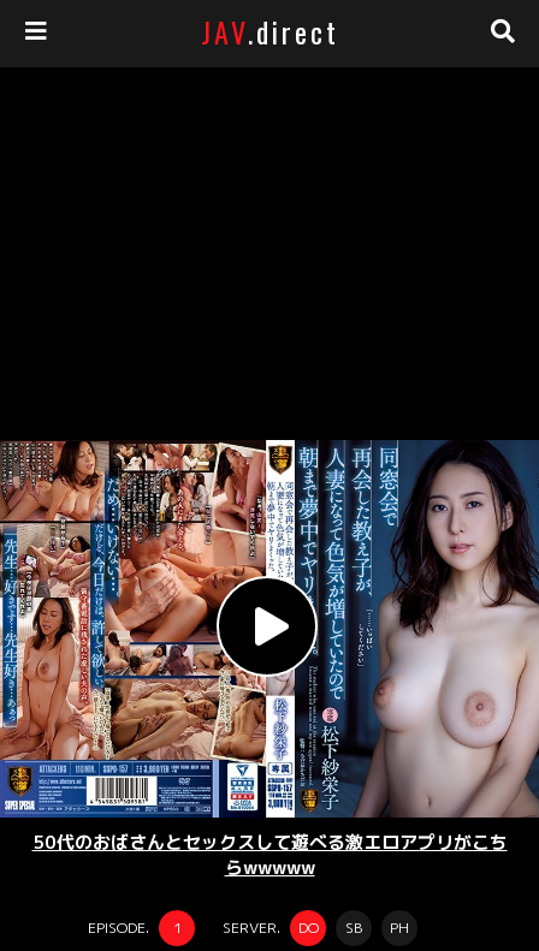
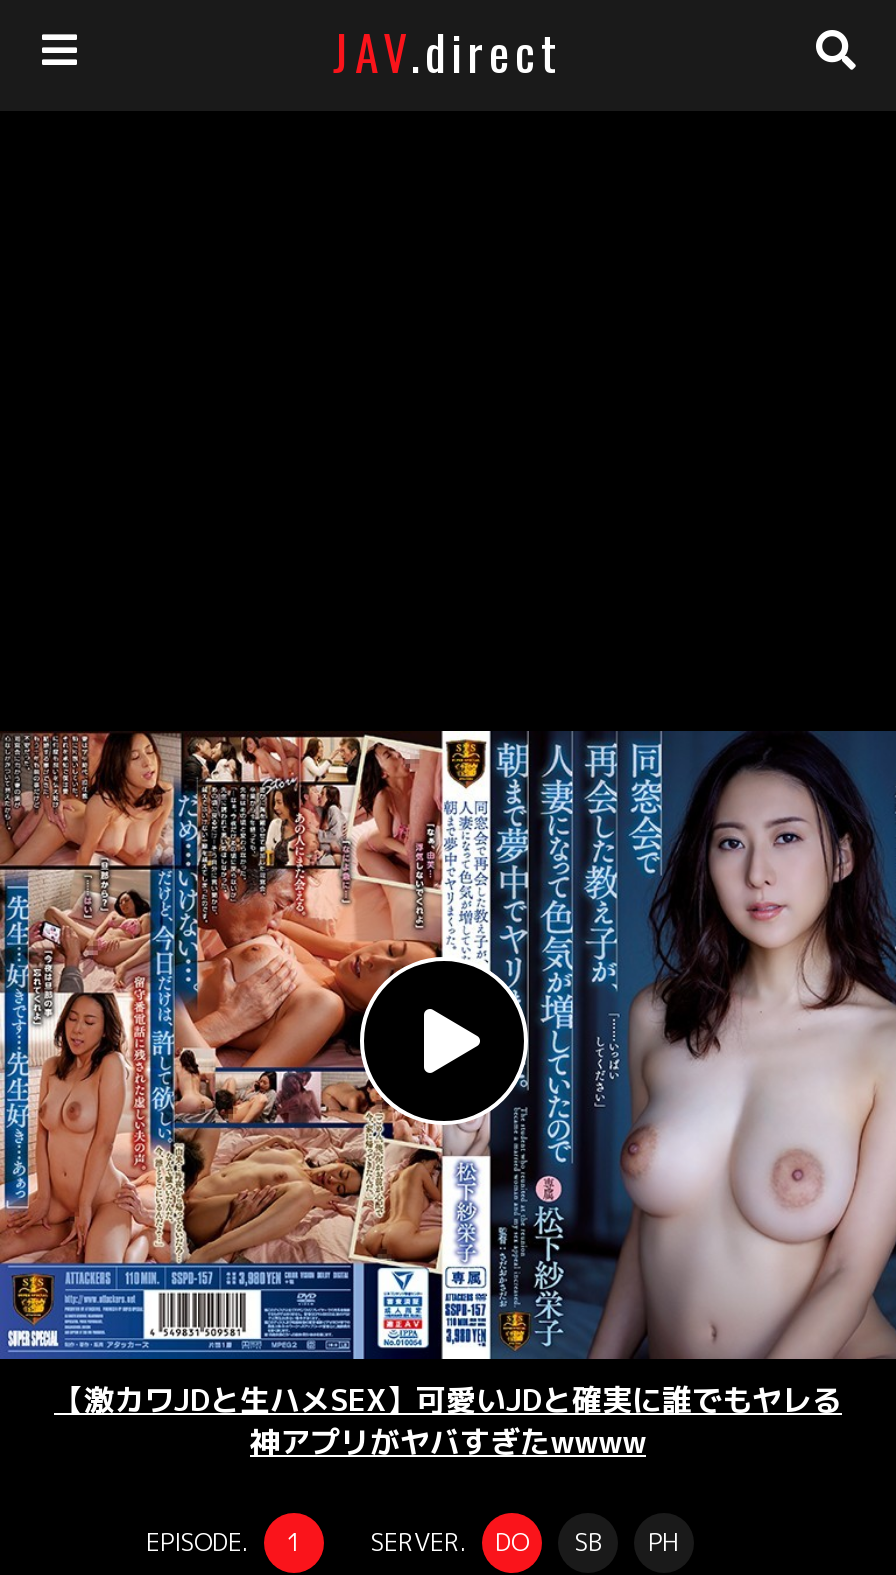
[32,829,507,880] 50代のおばさんとセックスして遊べる激エロアプリがこち | らwwwww -> [54,1378,842,1462] 【激カワJDと生ハメSEX】可愛いJDと確実に誰でもヤレる | 神アプリがヤバすぎたwwww

